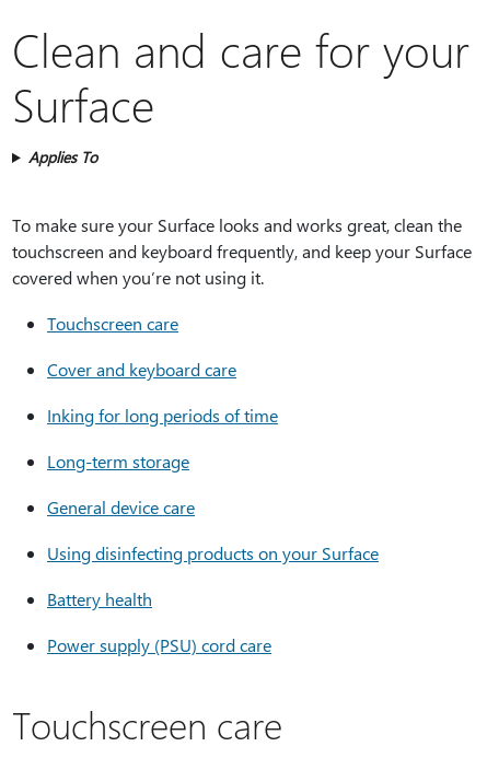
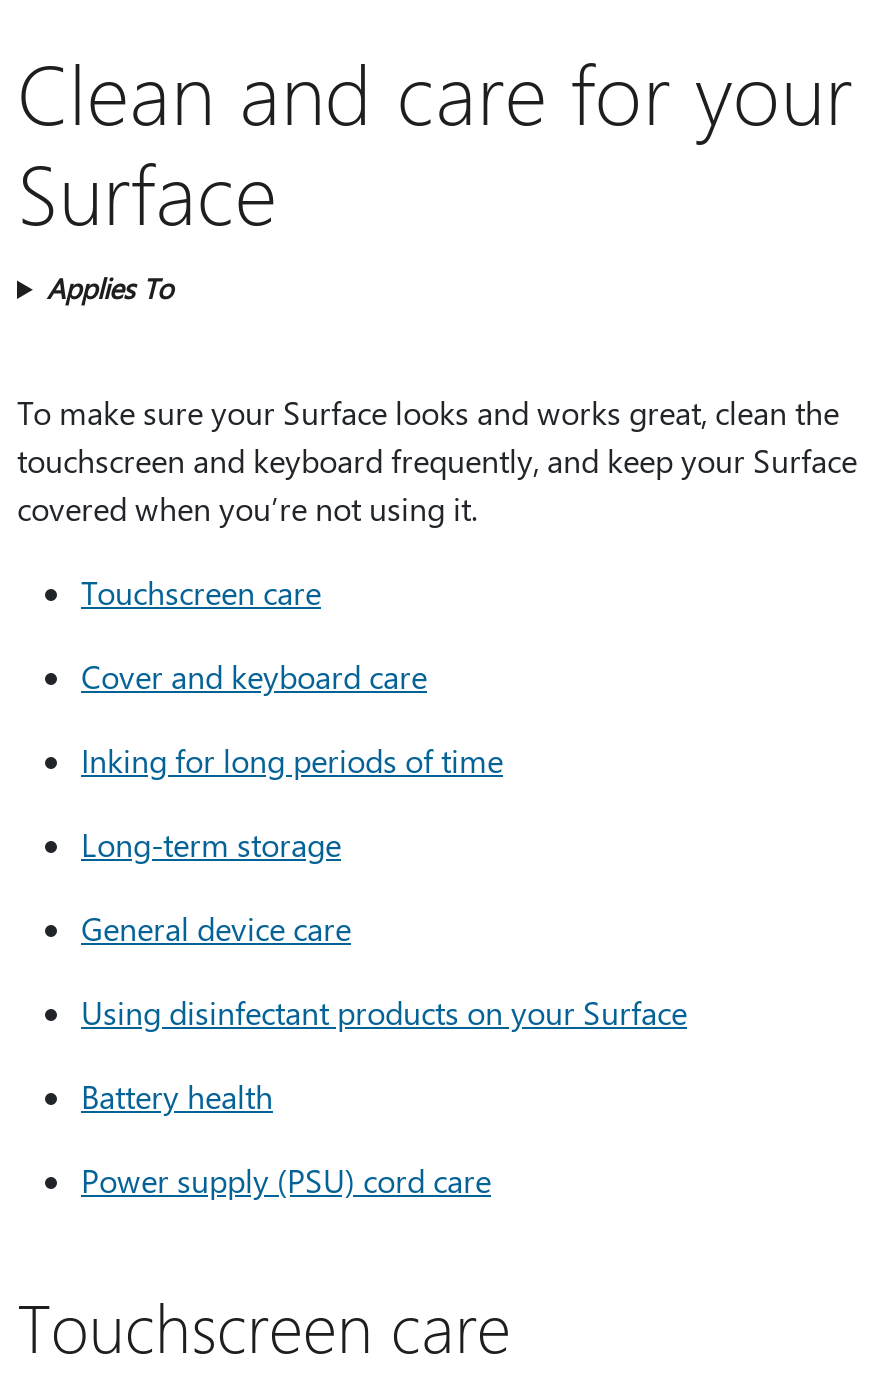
[47,541,379,564] Using disinfecting products on your Surface -> [81,991,687,1033] Using disinfectant products on your Surface

